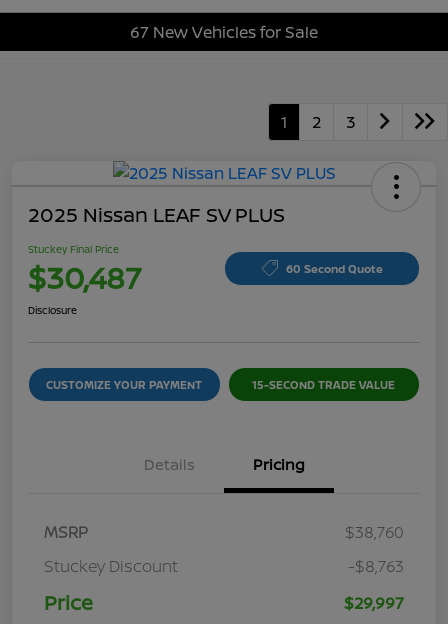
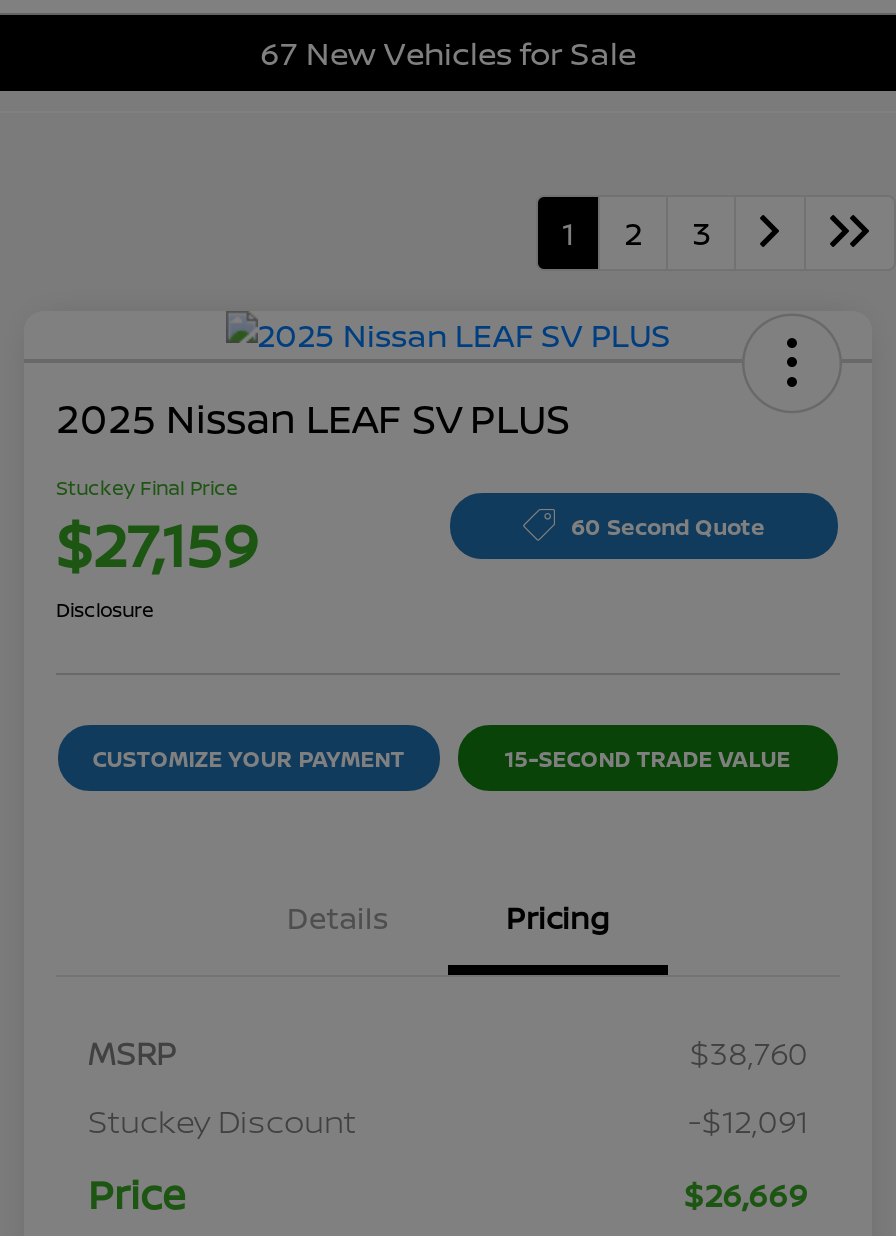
[28,257,141,298] $30,487 -> [56,503,258,585] $27,159
[348,555,404,577] -$8,763 -> [688,1099,808,1143] -$12,091
[344,592,404,614] $29,997 -> [684,1173,808,1217] $26,669

